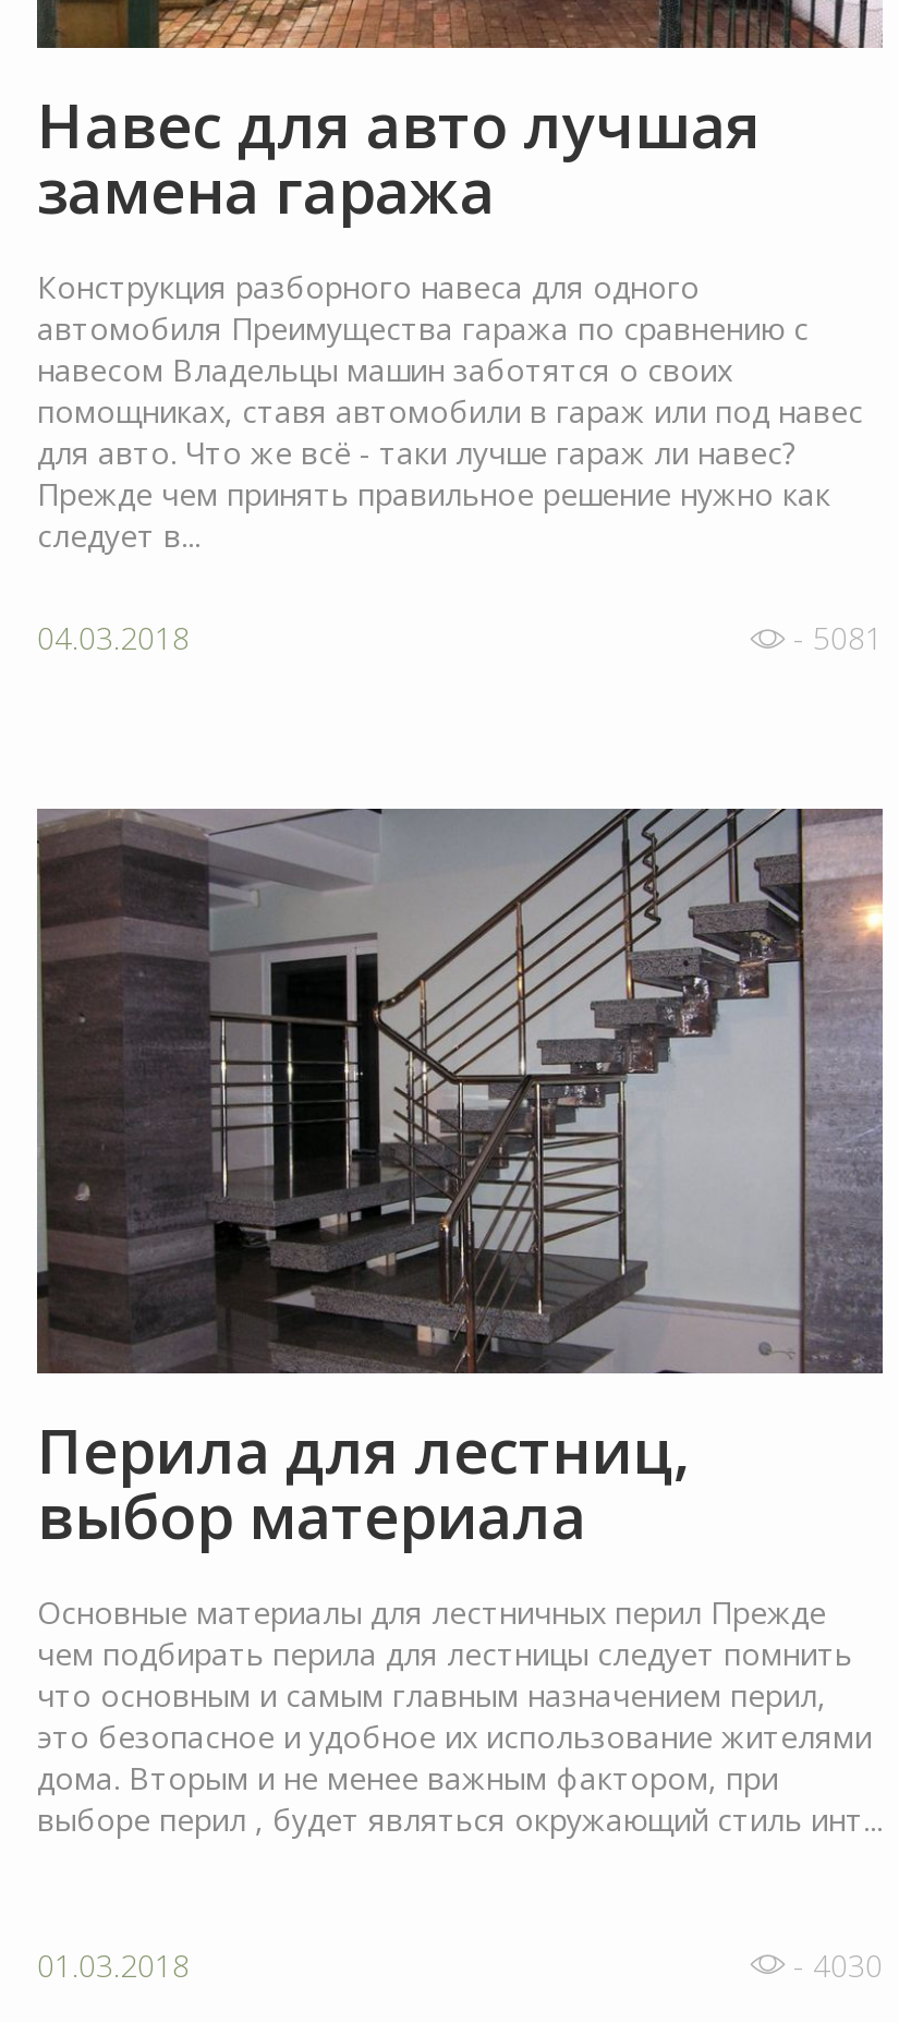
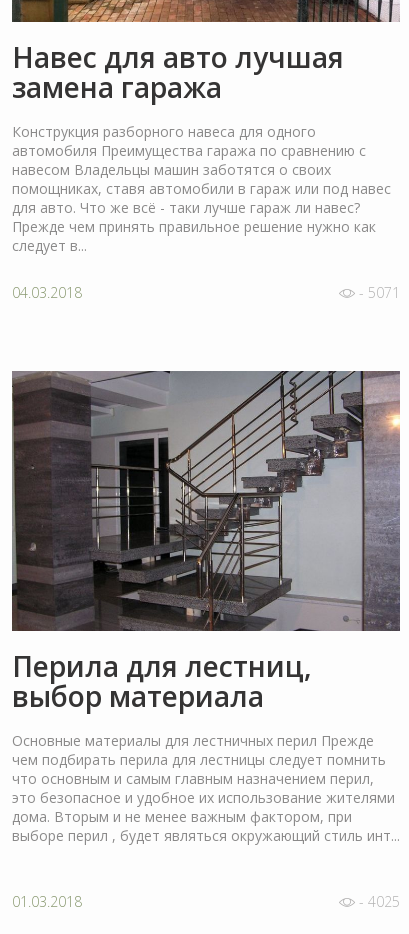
[785,617,883,659] - 5081 -> [355,283,400,302] - 5071
[785,1945,883,1986] - 4030 -> [355,892,400,911] - 4025

